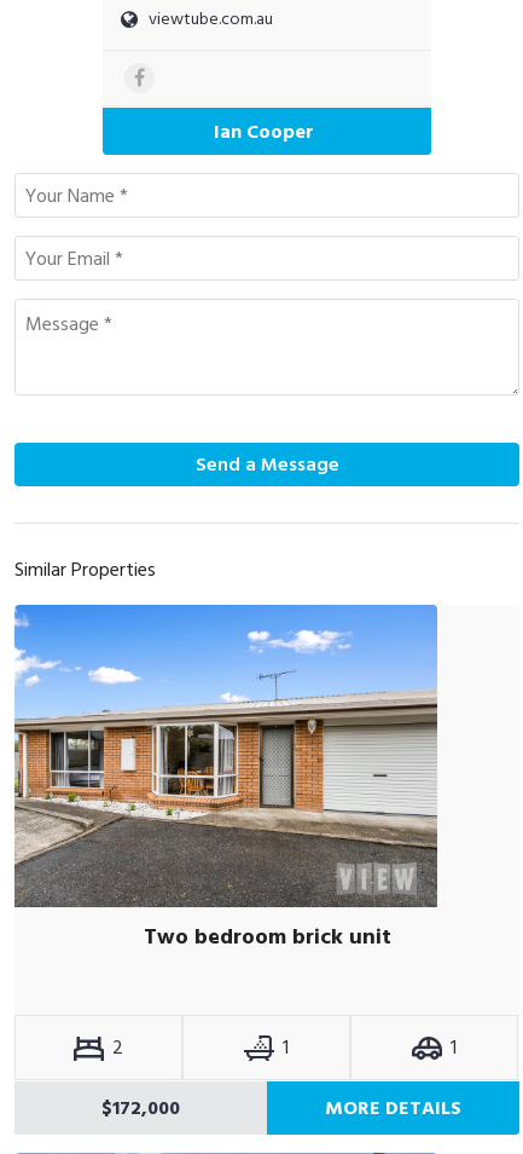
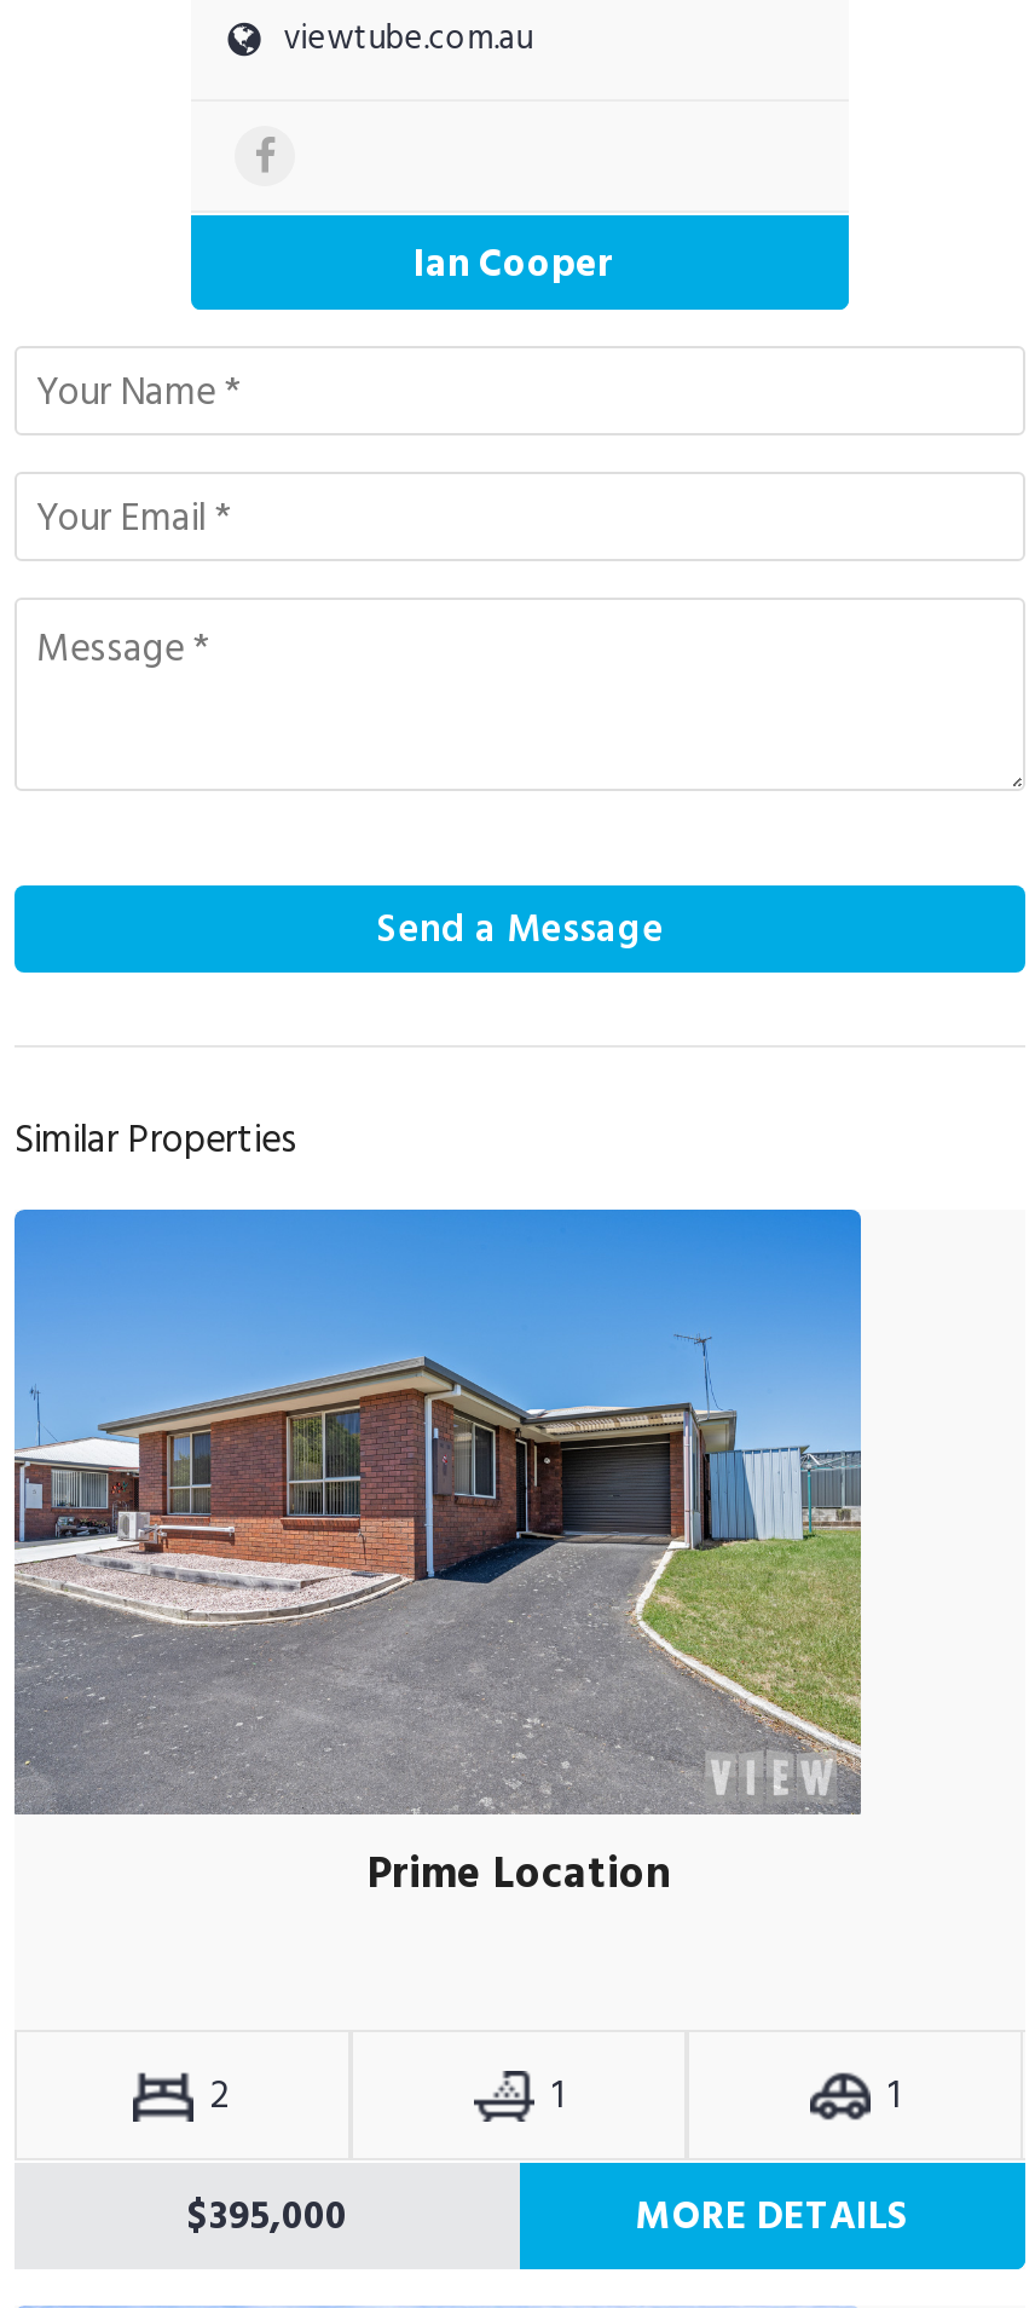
[14,605,438,954] [image] | Two bedroom brick unit -> [12,1212,861,1909] [image] | Prime Location
[101,1092,180,1124] $172,000 -> [187,2185,347,2248] $395,000

